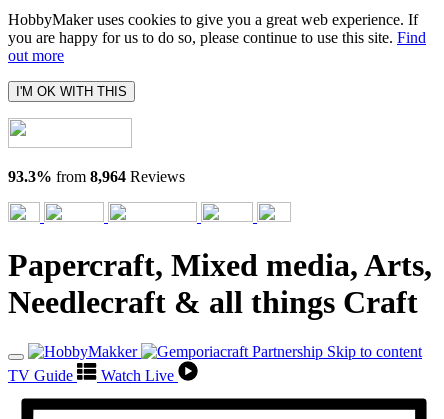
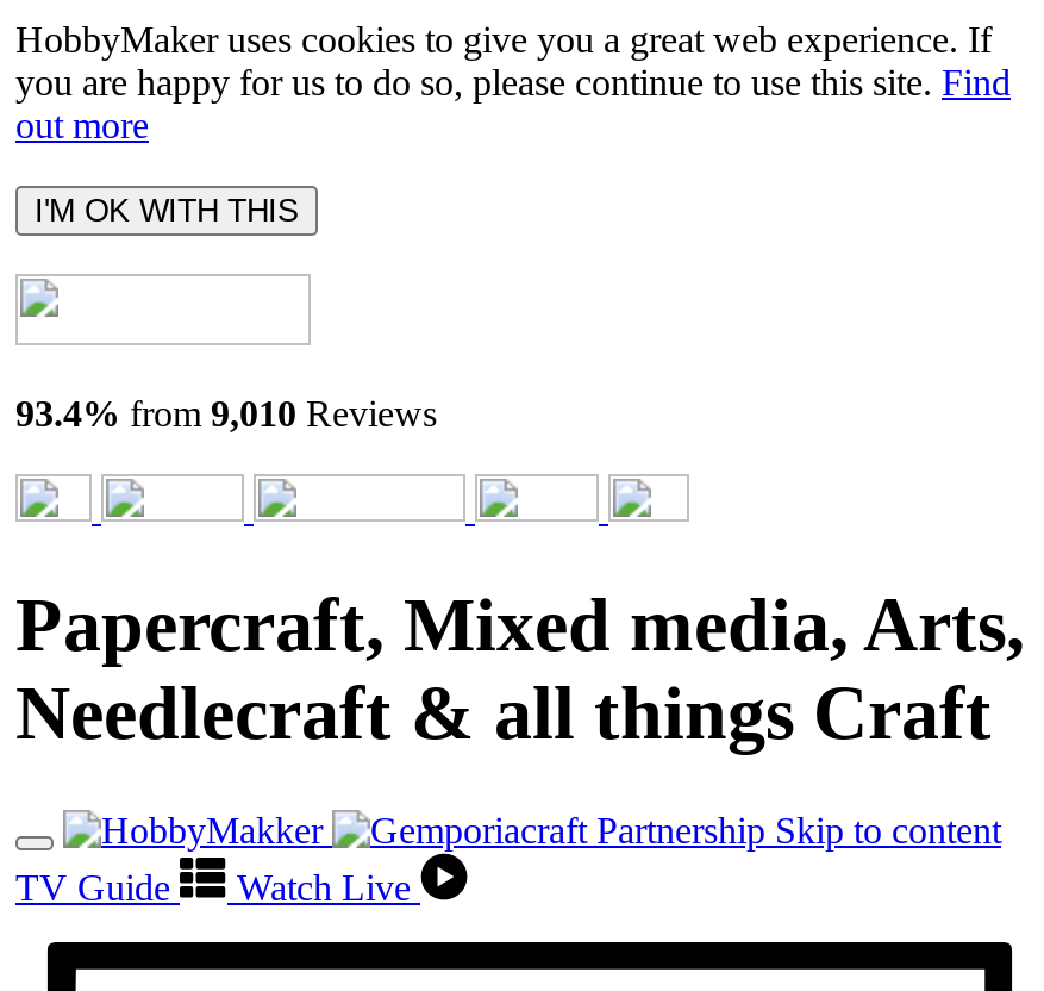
[8,168,185,185] 93.3% from 8,964 Reviews -> [15,393,437,434] 93.4% from 9,010 Reviews

